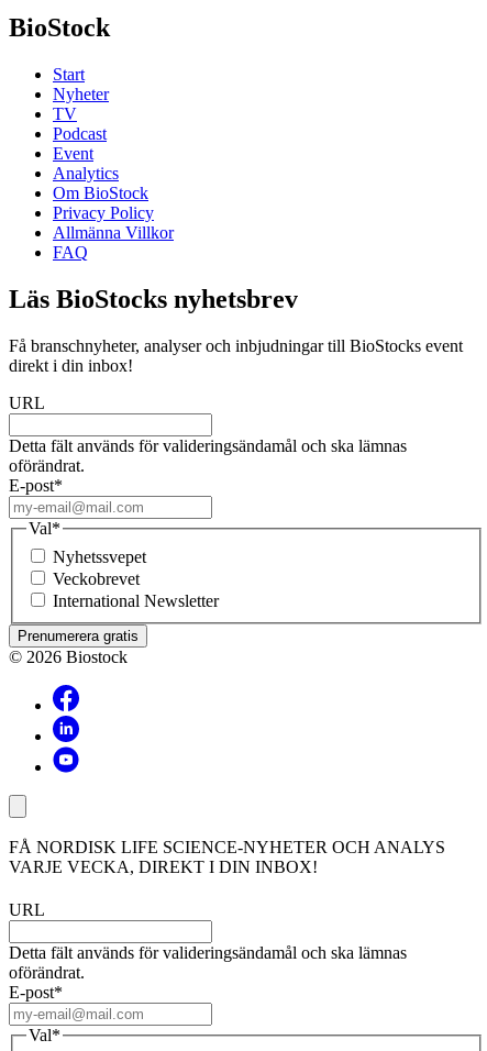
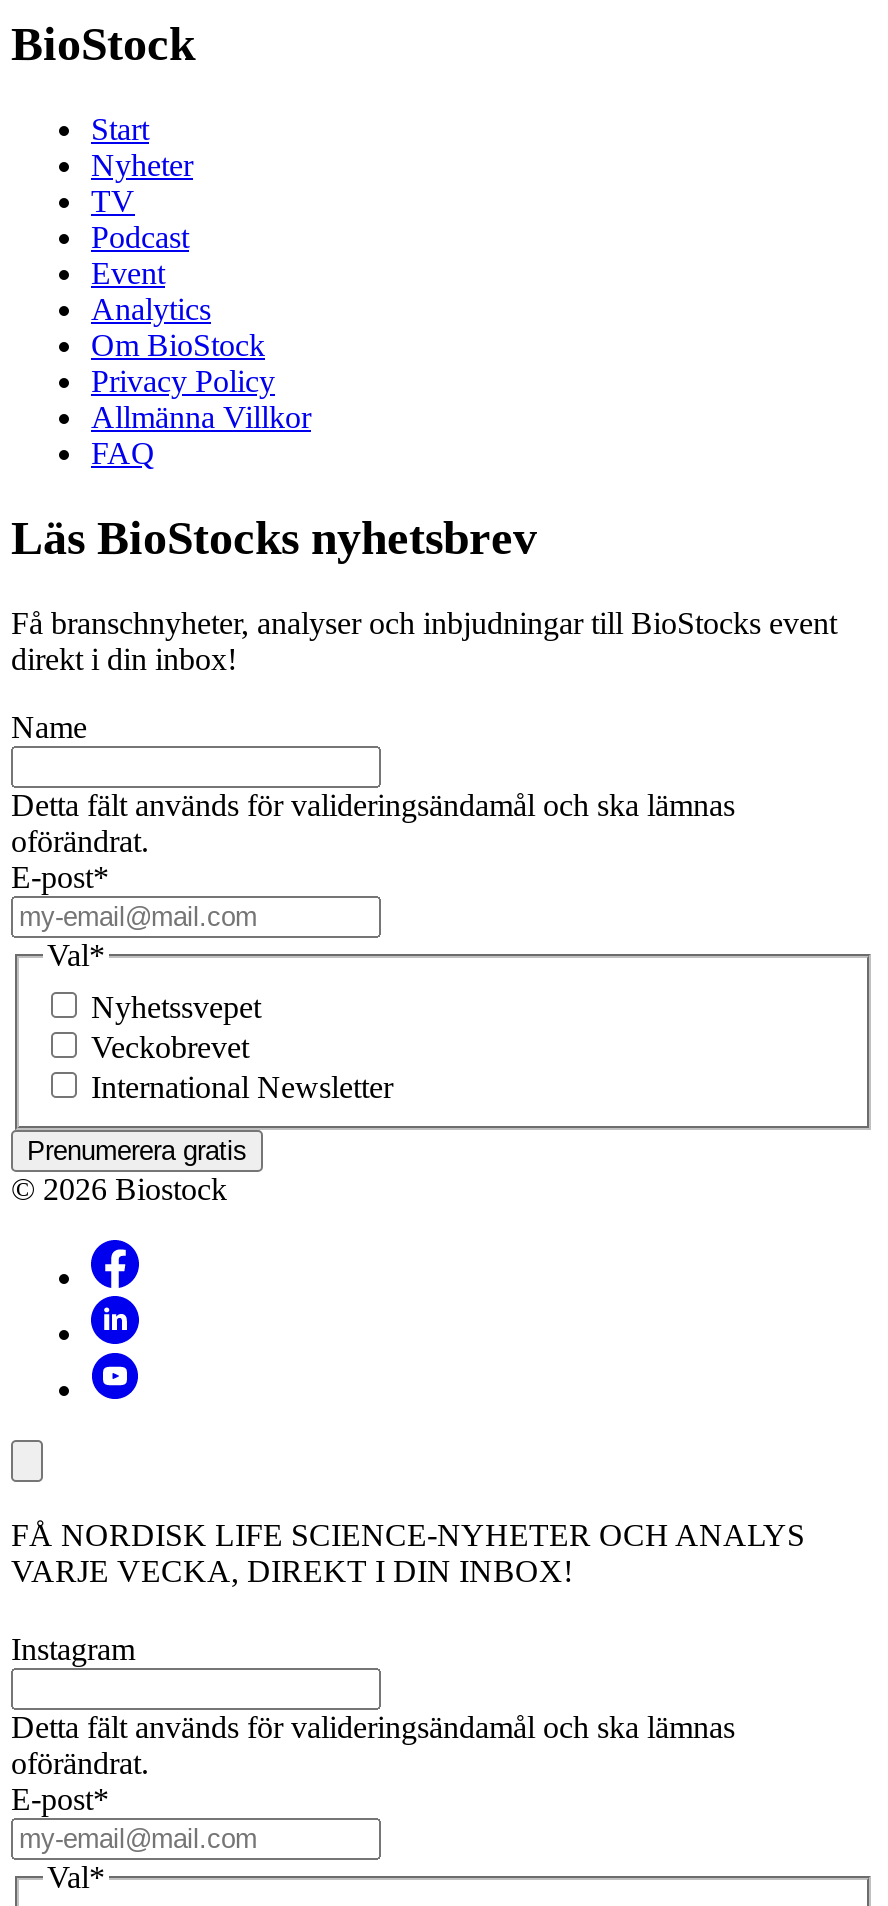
[9,394,45,412] URL -> [11,710,87,744] Name
[9,900,45,919] URL -> [11,1632,135,1666] Instagram

